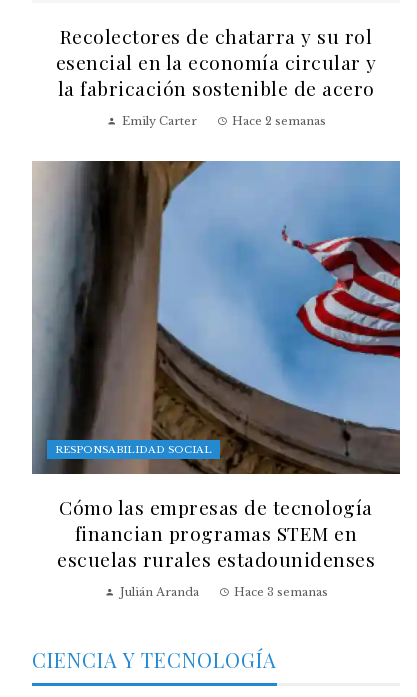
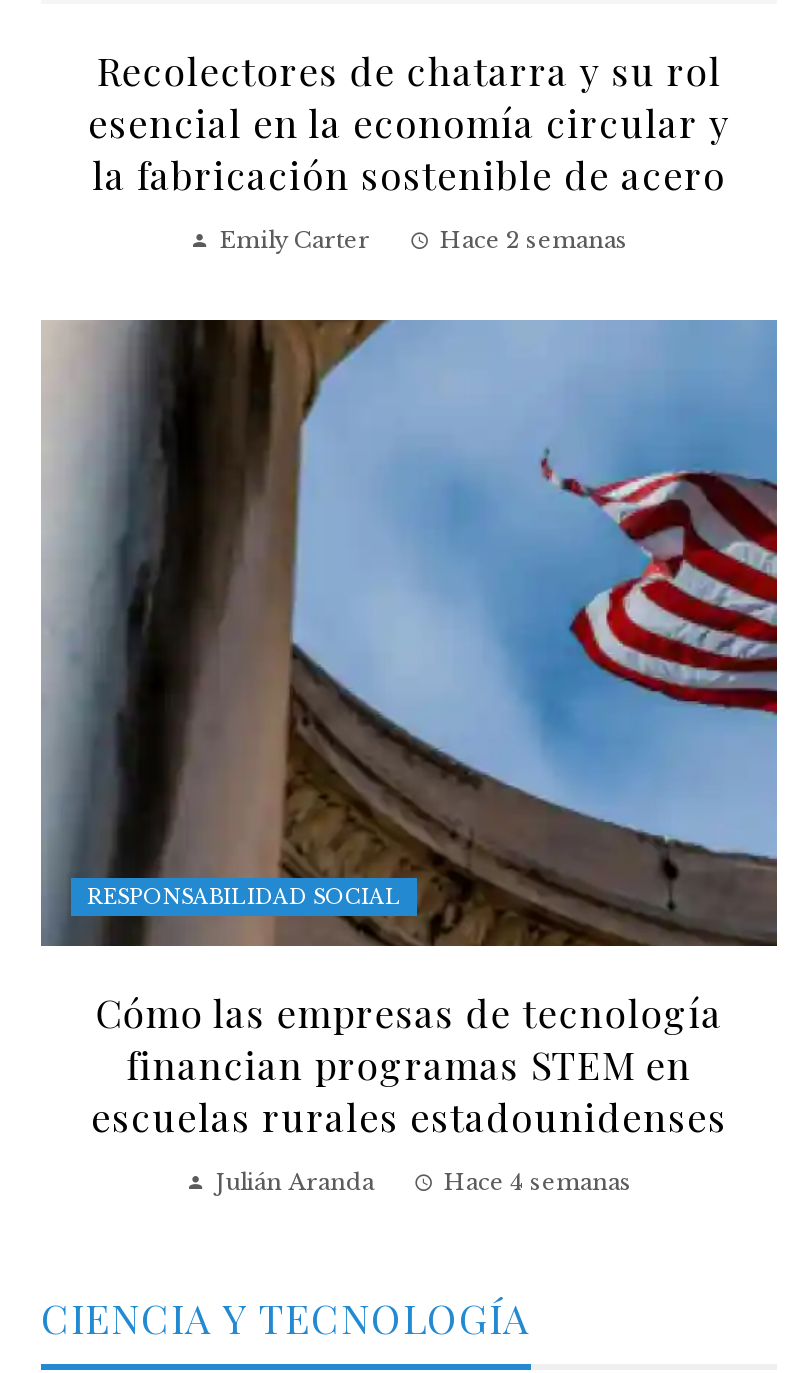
[233,585,327,599] Hace 3 semanas -> [444,1168,632,1196] Hace 4 semanas

